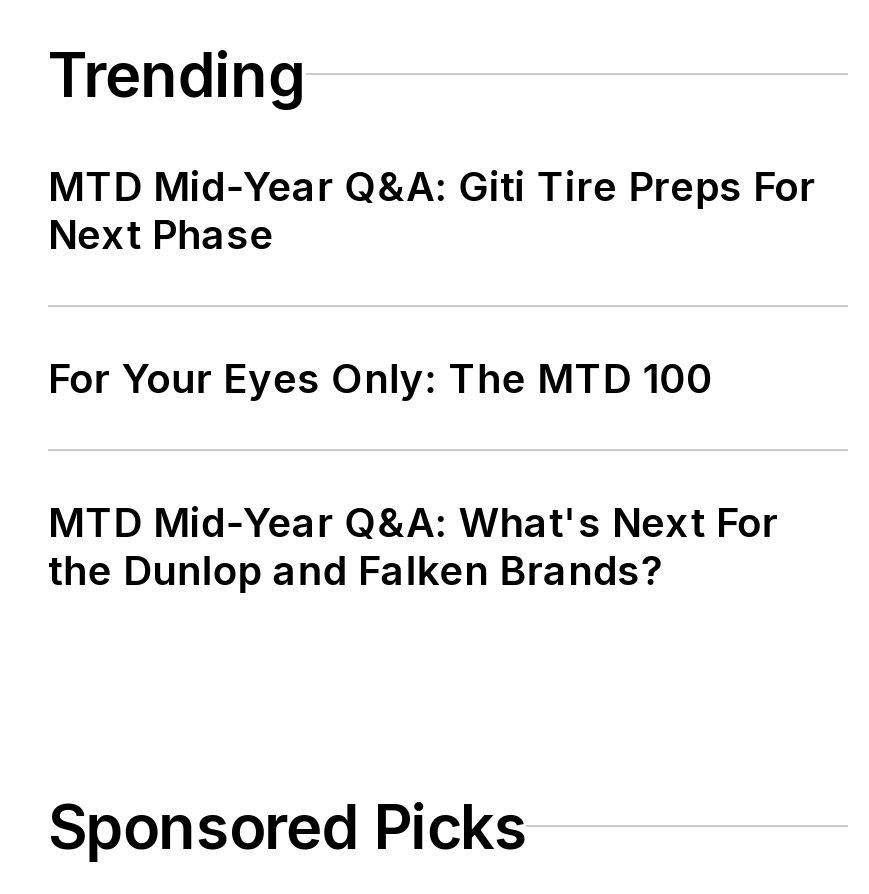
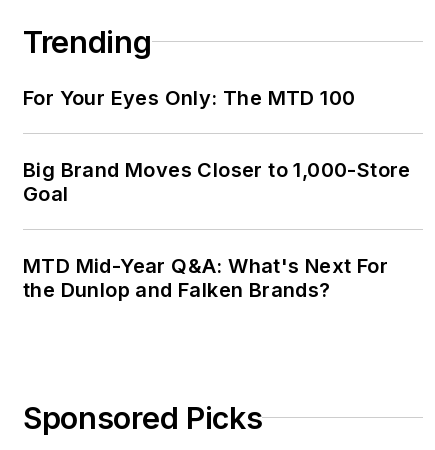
[48,162,818,258] MTD Mid-Year Q&A: Giti Tire Preps For | Next Phase -> none
moved [48,354,713,402] -> [23,86,355,110]: For Your Eyes Only: The MTD 100
none -> [23,158,411,206] Big Brand Moves Closer to 1,000-Store | Goal

